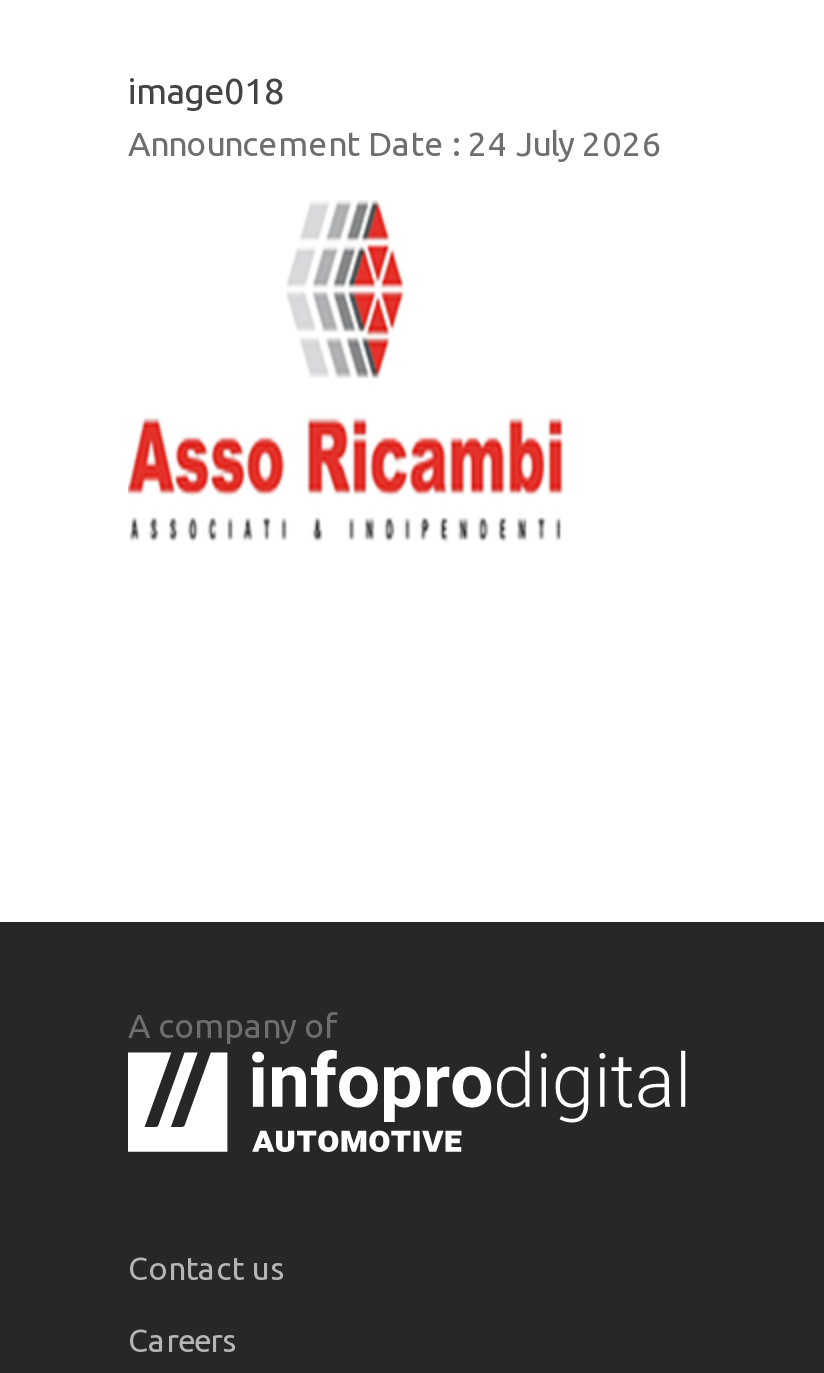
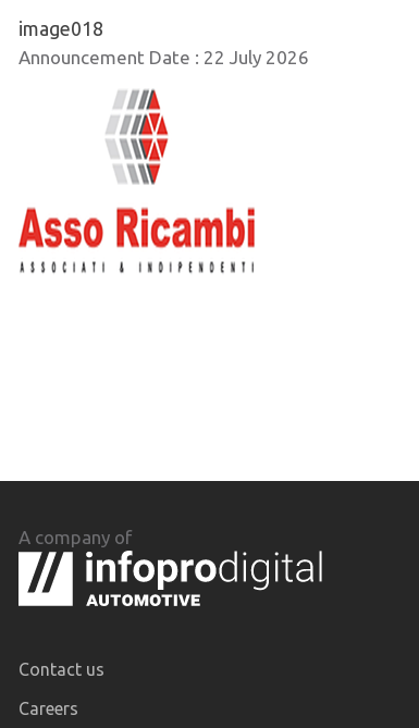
[128,124,662,162] Announcement Date : 24 July 2026 -> [19,47,309,67] Announcement Date : 22 July 2026

